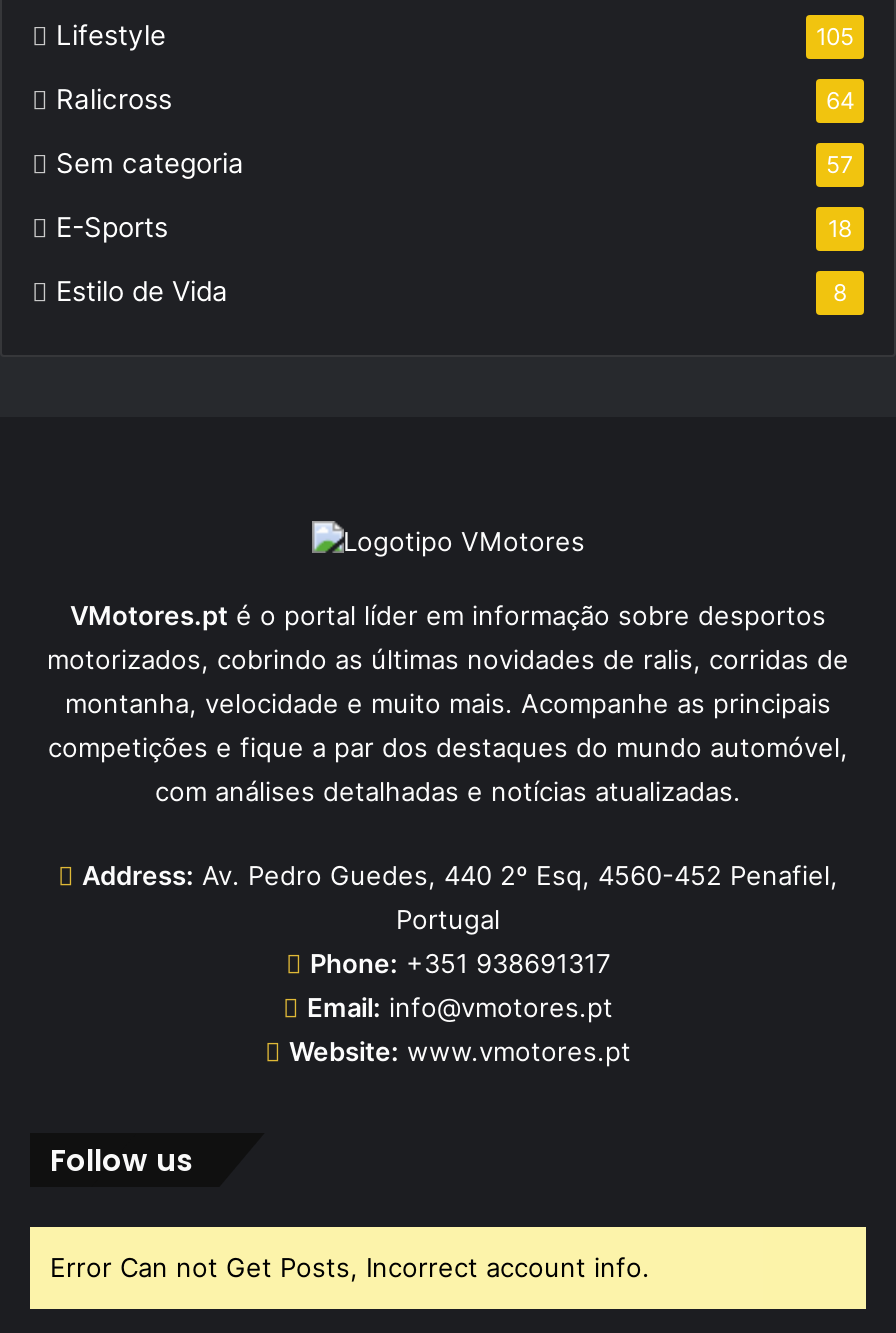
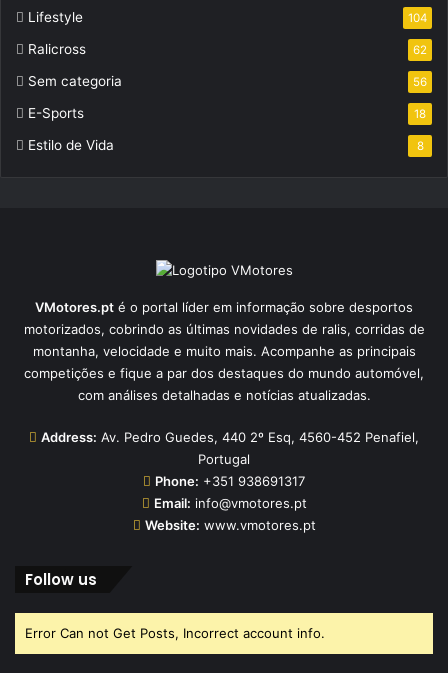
[816,22,854,50] 105 -> [408,11,427,25] 104
[826,86,854,114] 64 -> [413,43,427,57] 62
[826,150,854,178] 57 -> [413,75,427,89] 56

